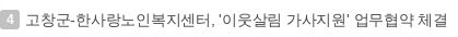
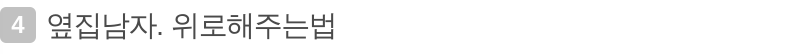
[25,11,448,29] 고창군-한사랑노인복지센터, '이웃살림 가사지원' 업무협약 체결 -> [46,10,336,42] 옆집남자. 위로해주는법

